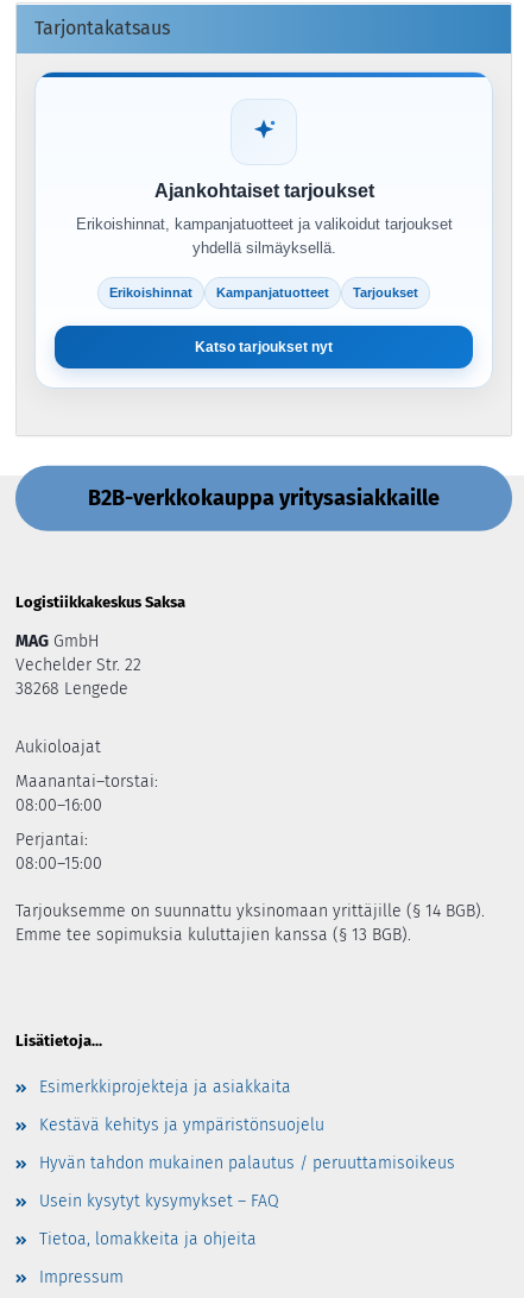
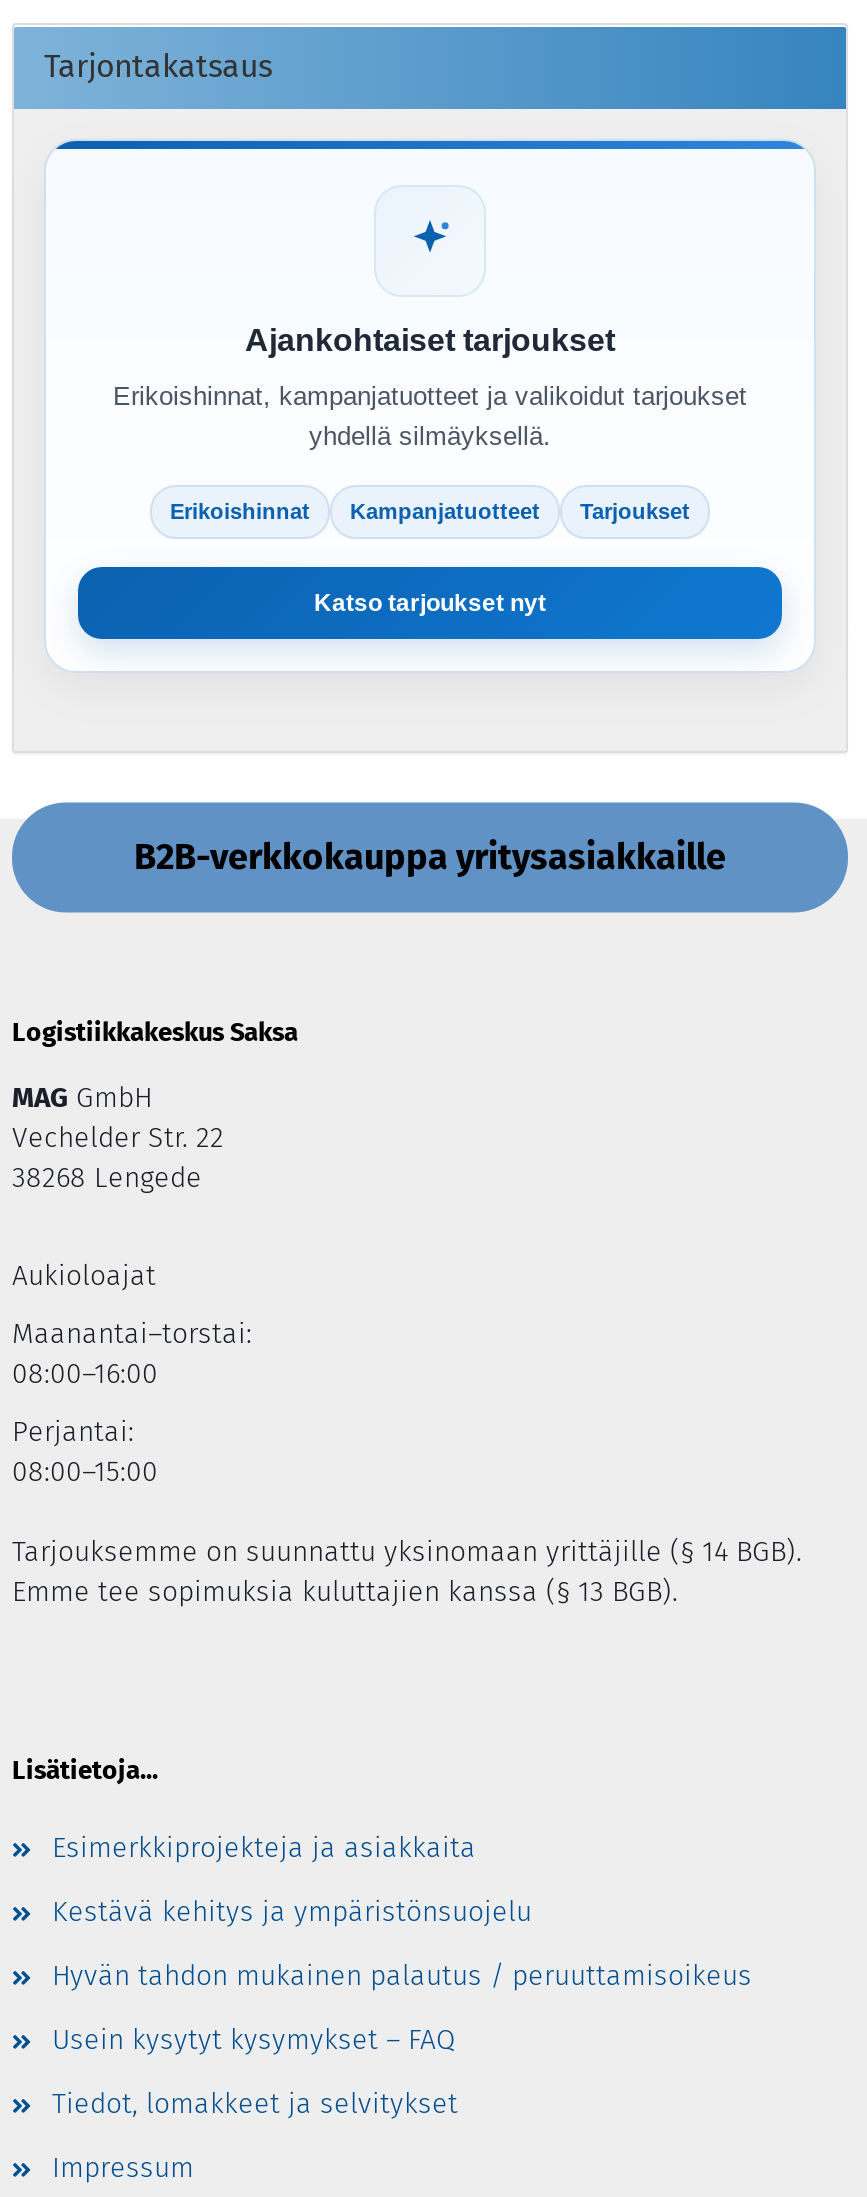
[39,1229,257,1249] Tietoa, lomakkeita ja ohjeita -> [52,2087,458,2121] Tiedot, lomakkeet ja selvitykset

